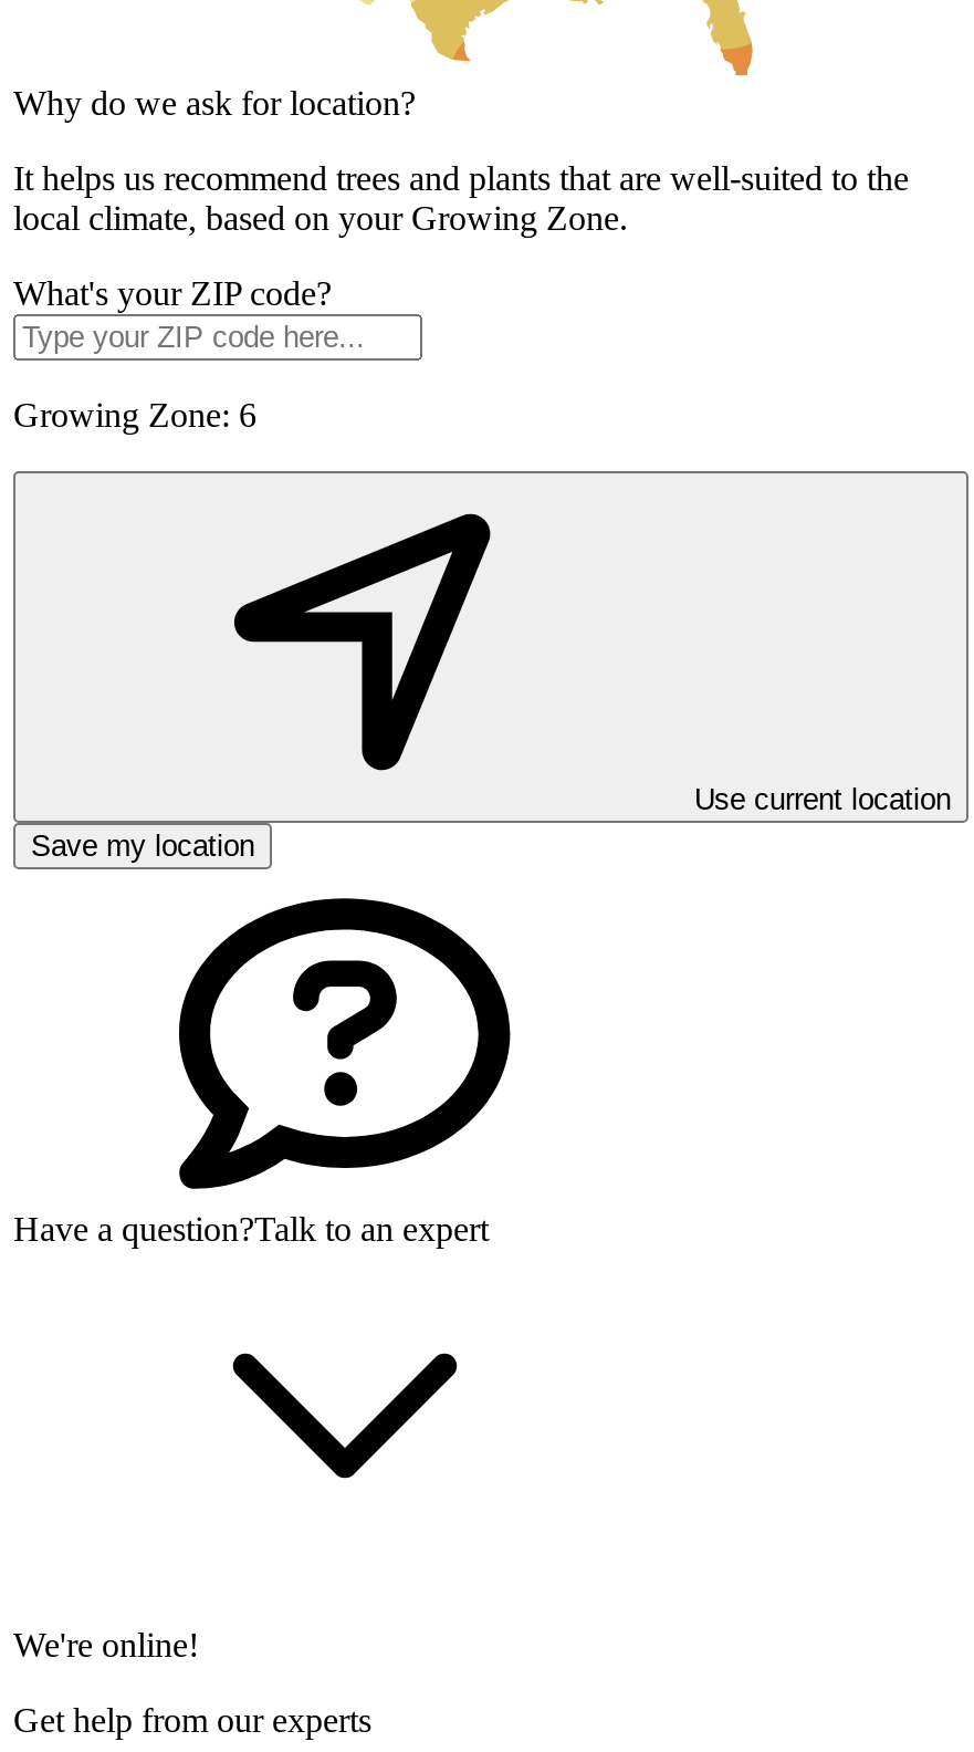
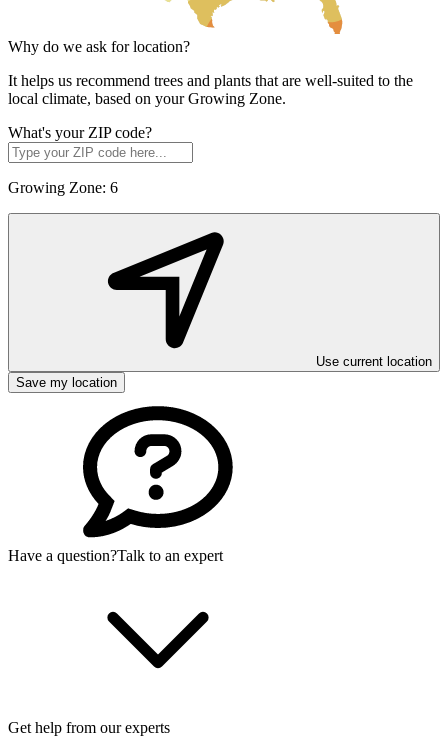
[13,1625,199,1663] We're online! -> none

